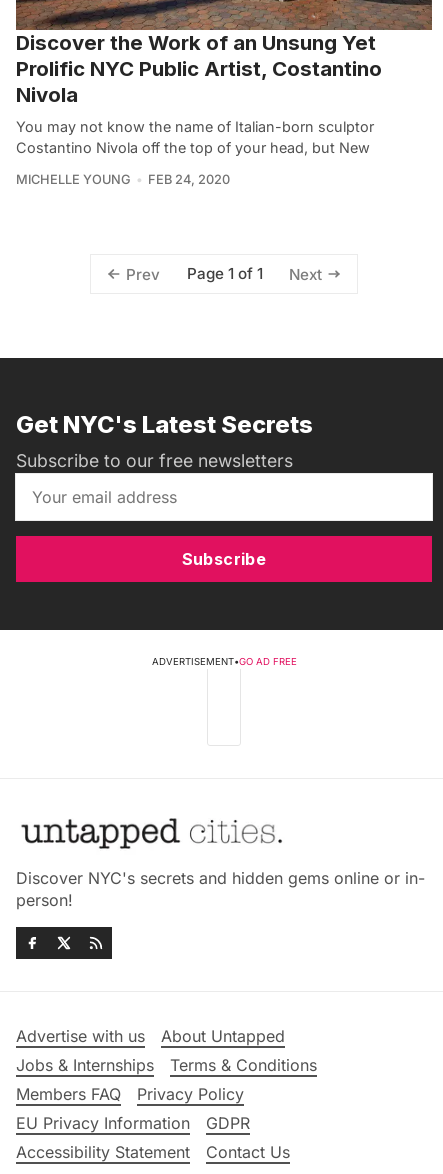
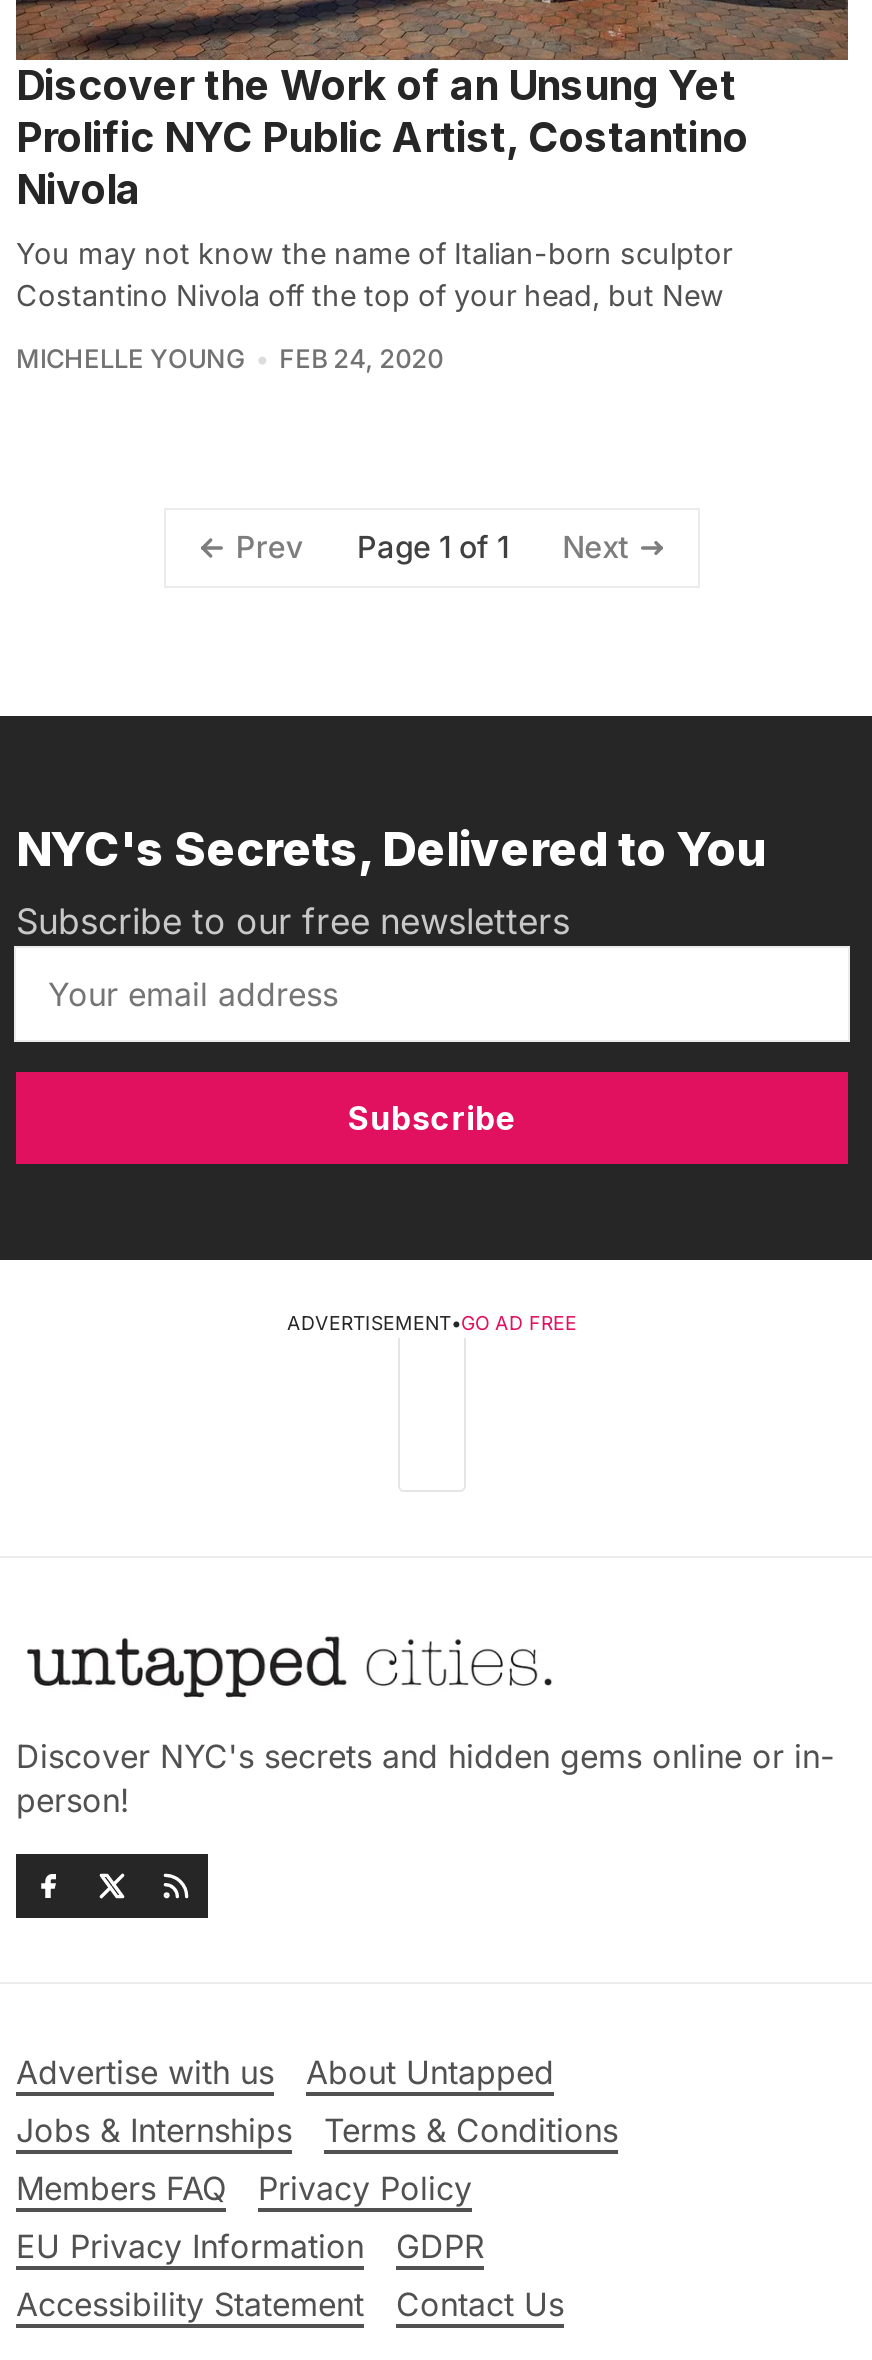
[16,410,313,439] Get NYC's Latest Secrets -> [16,821,764,879] NYC's Secrets, Delivered to You

